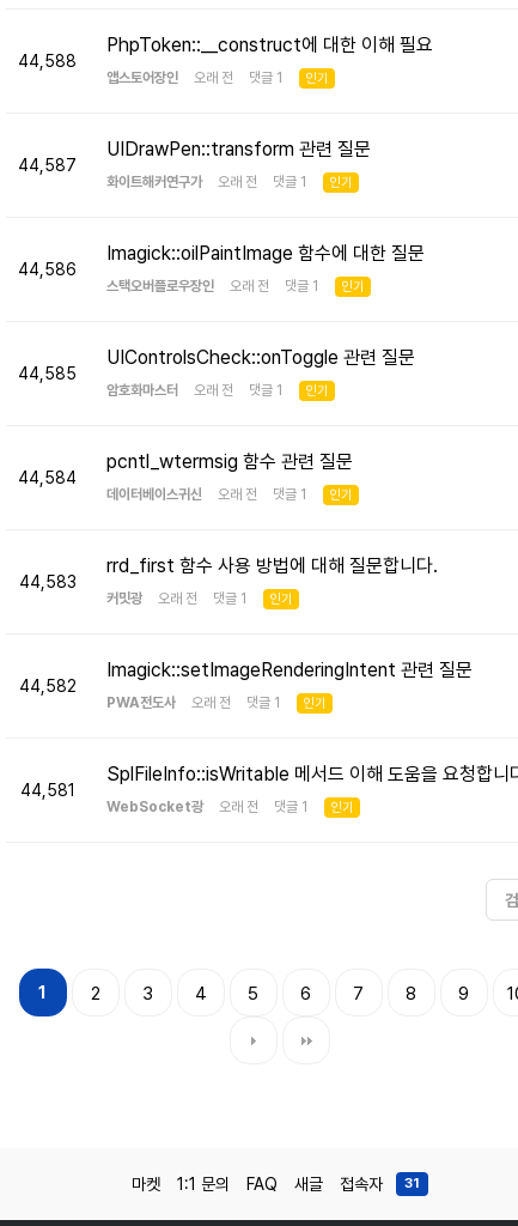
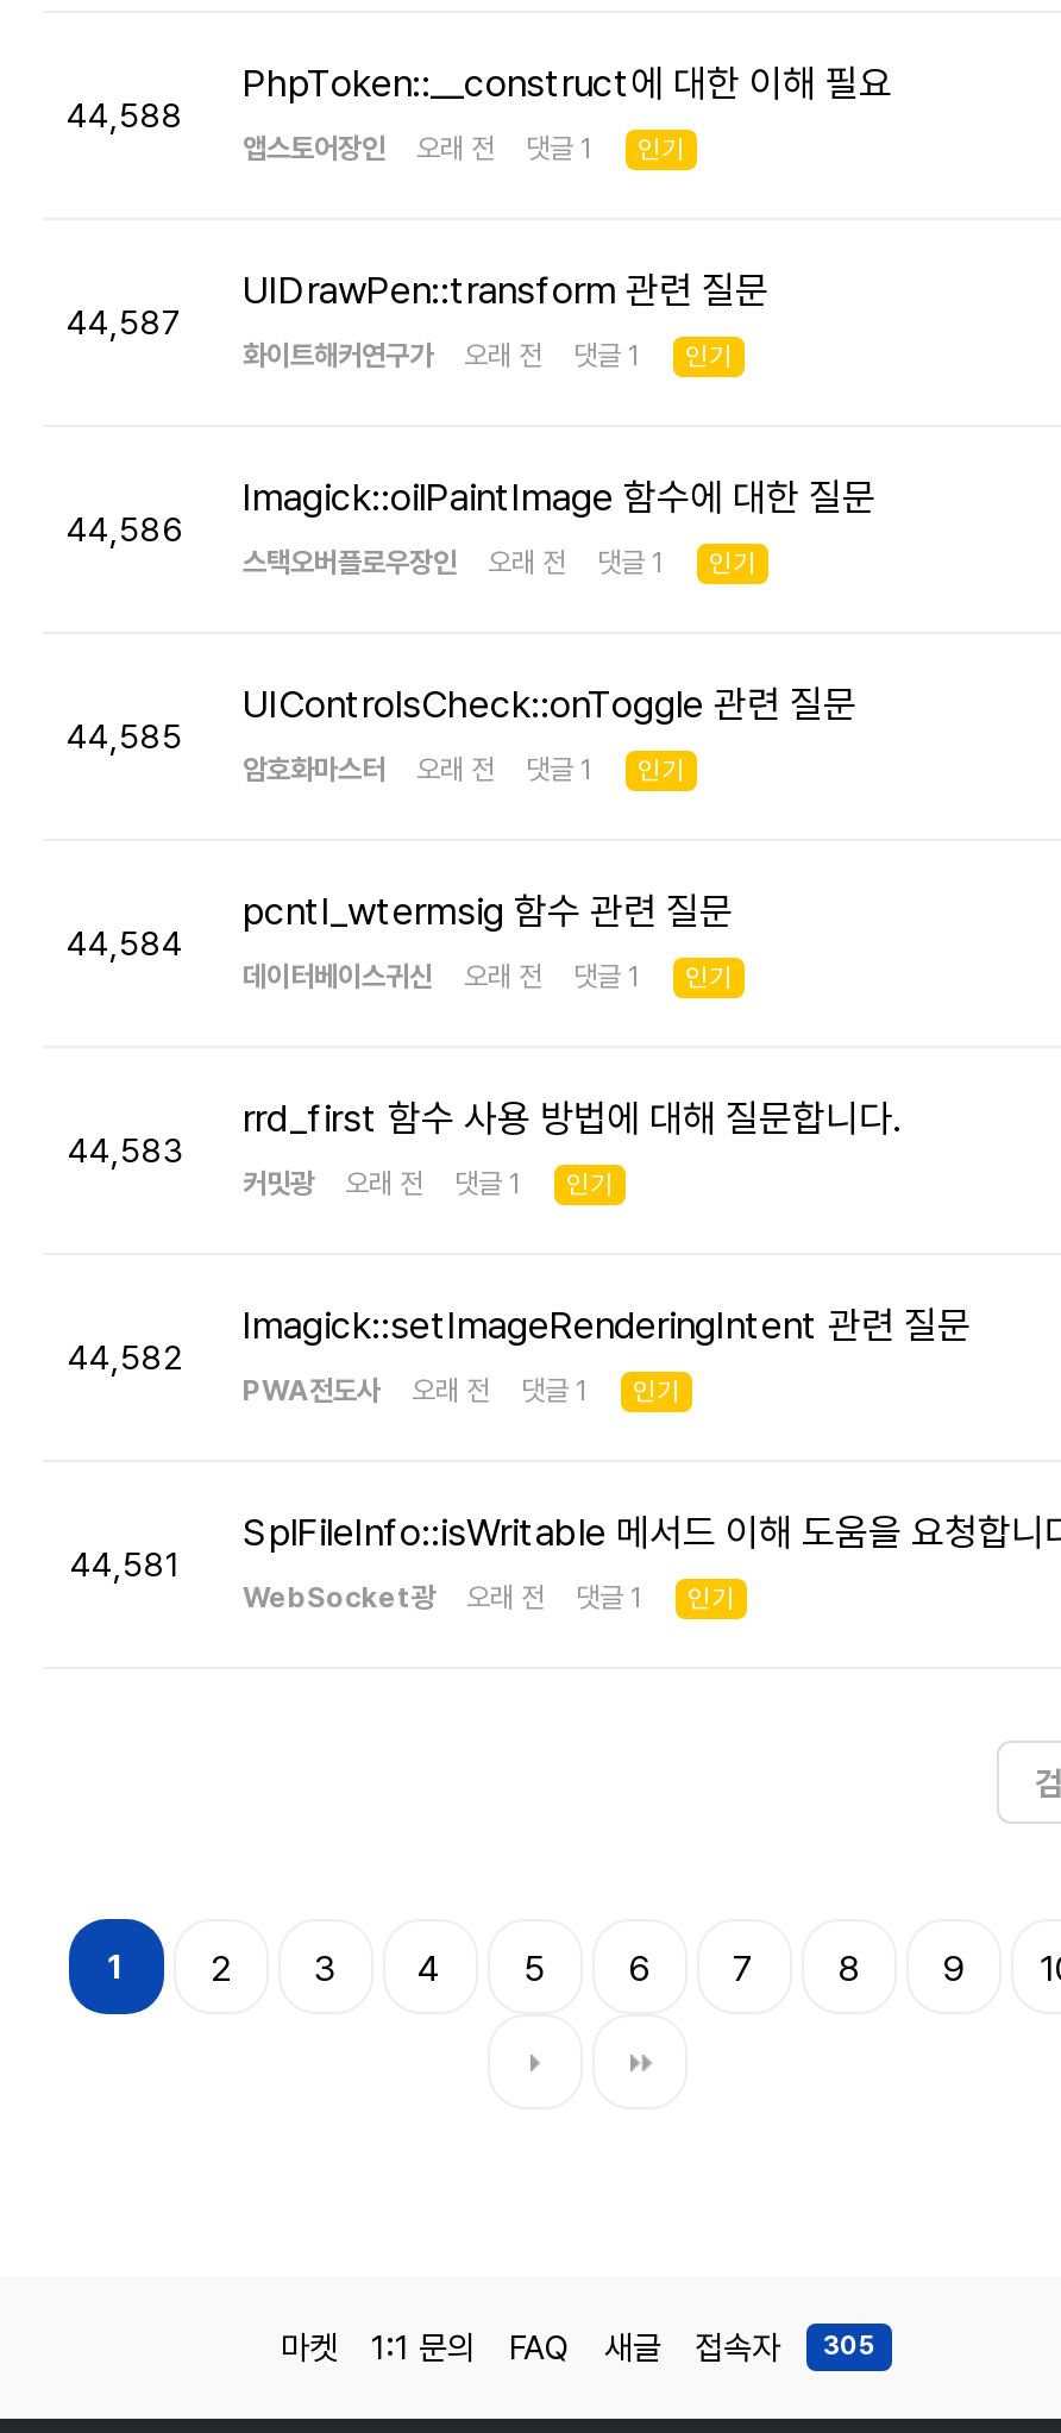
[131,1175,419,1194] 마켓 1:1 문의 FAQ 새글 접속자 31 -> [281,2328,875,2366] 마켓 1:1 문의 FAQ 새글 접속자 305

